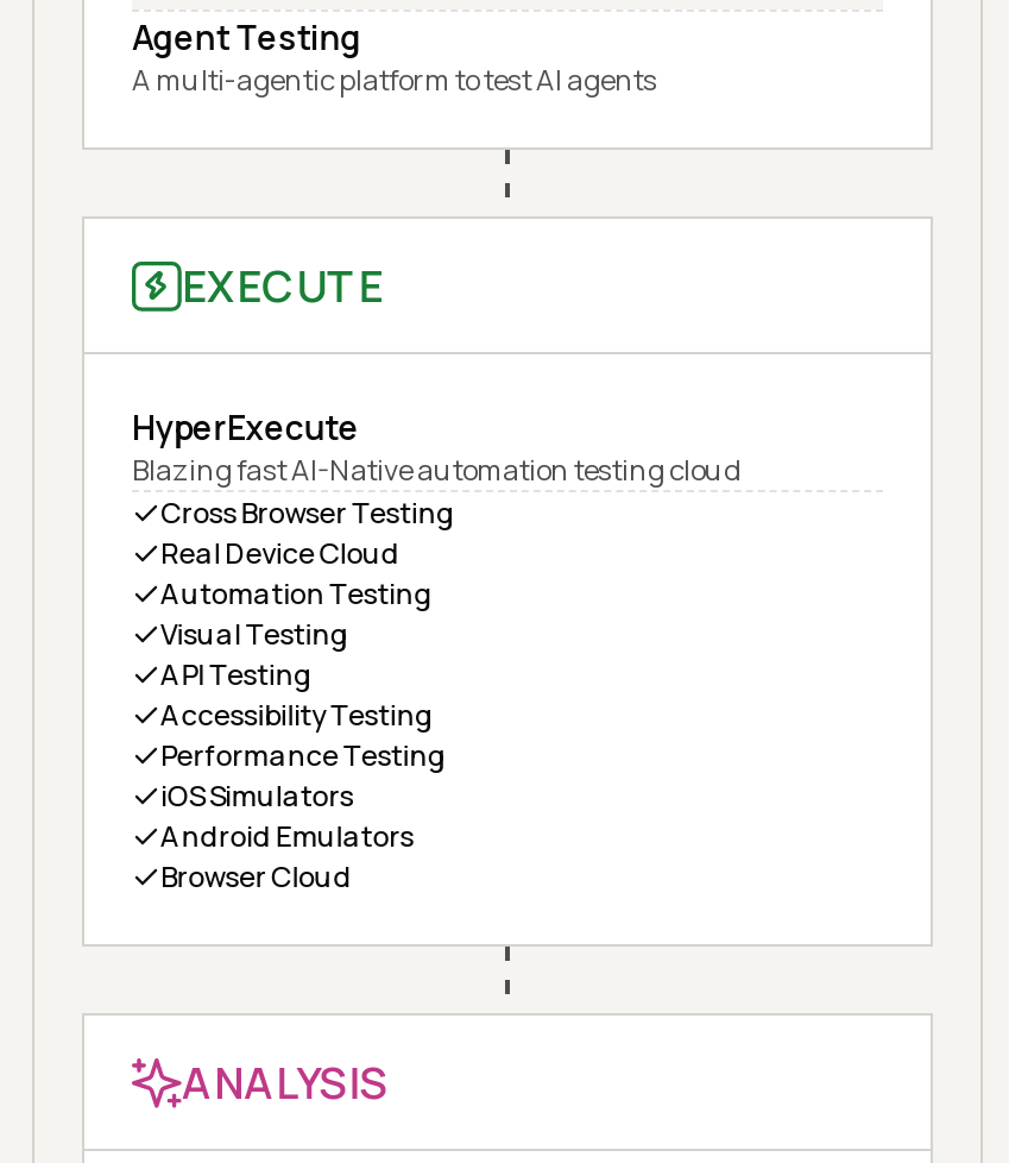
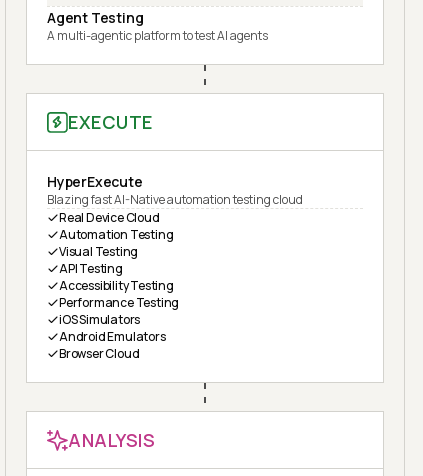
[160,493,455,533] Cross Browser Testing -> none

